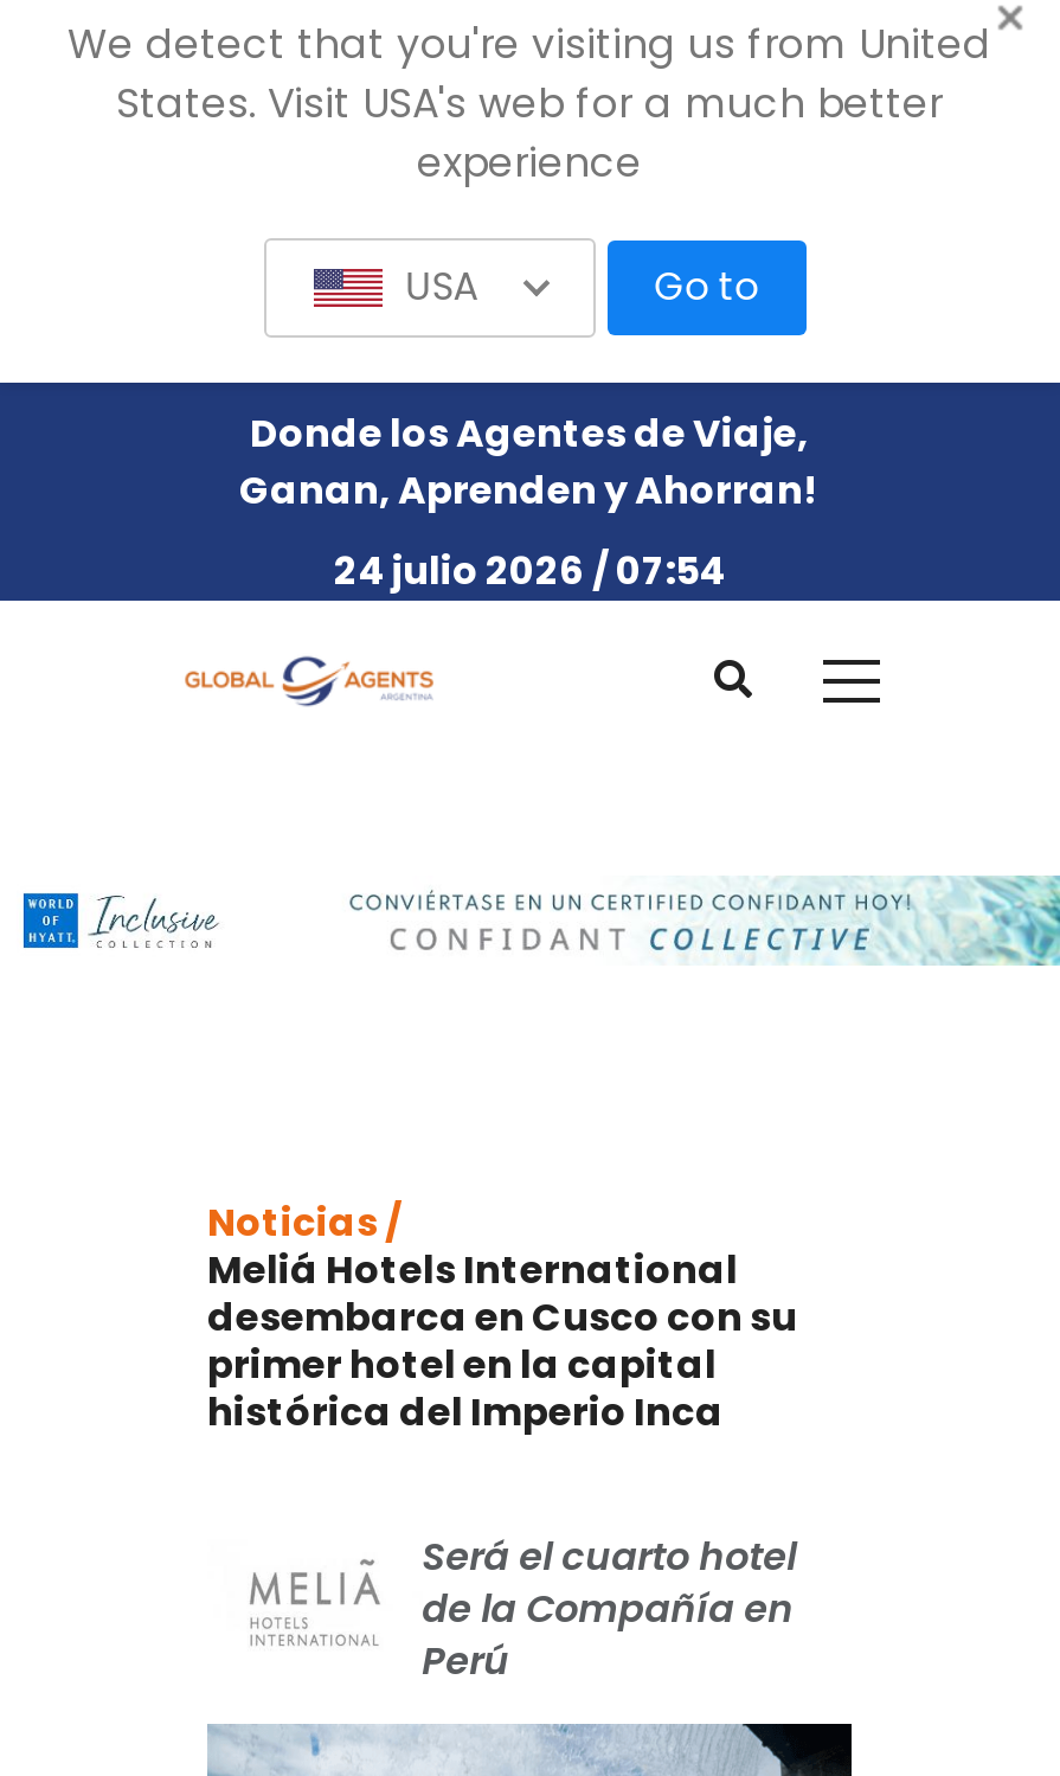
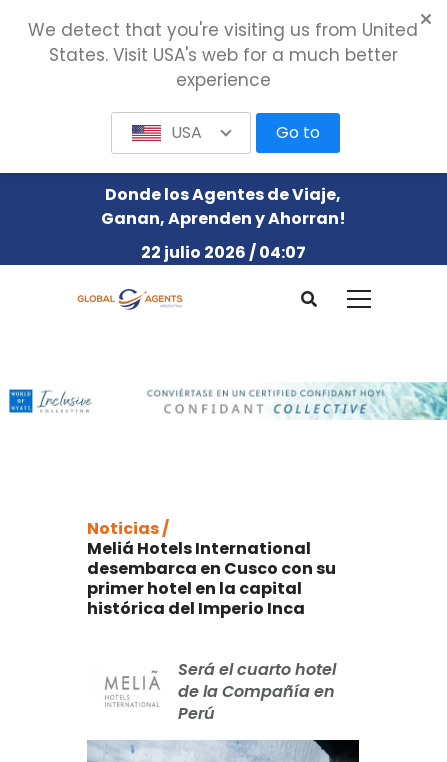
[334,544,725,598] 24 julio 2026 / 07:54 -> [140,241,305,264] 22 julio 2026 / 04:07

